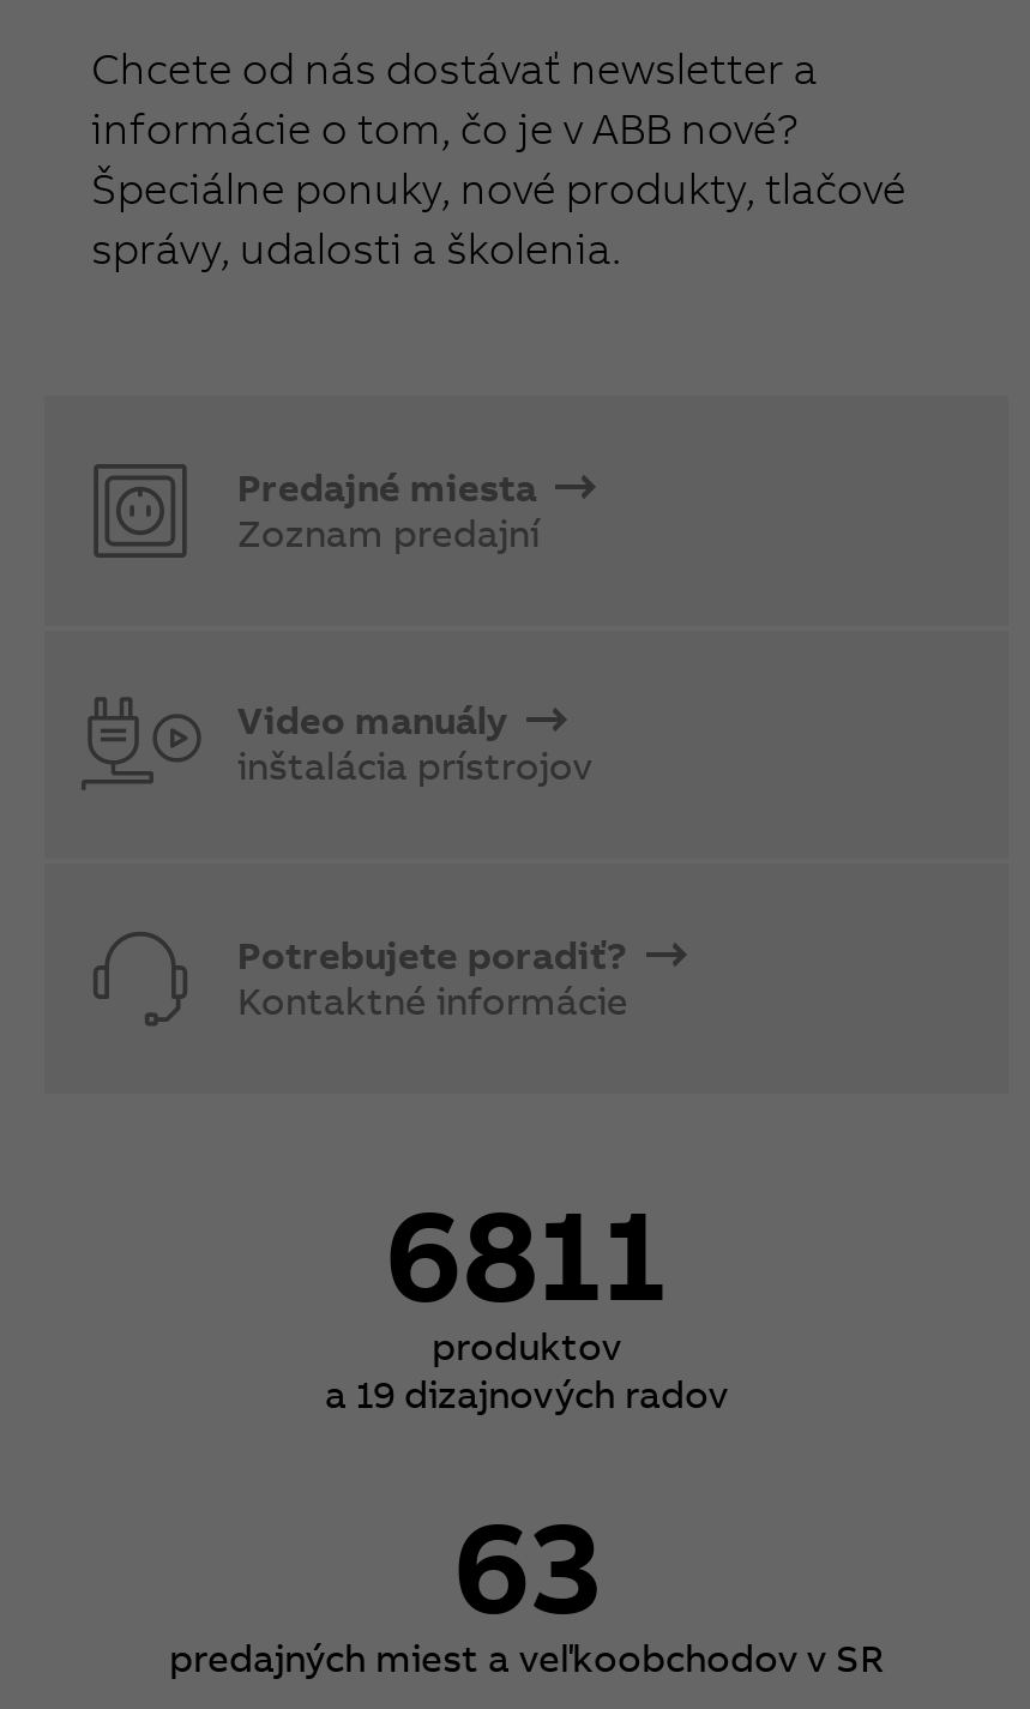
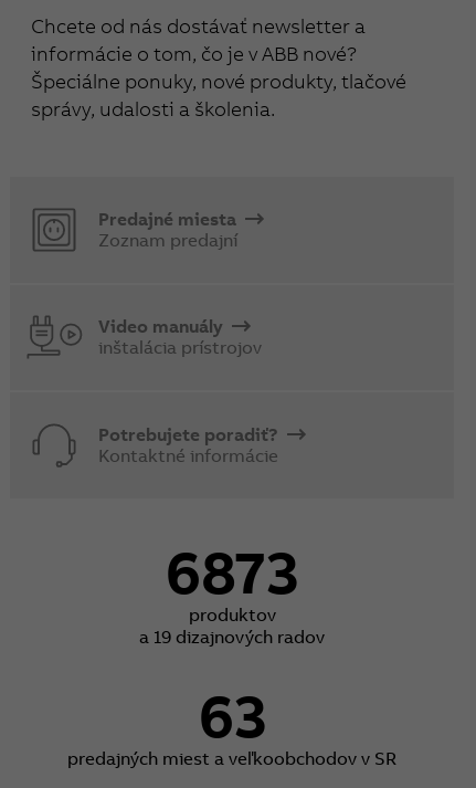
[385,1170,668,1333] 6811 -> [166,533,298,609] 6873

